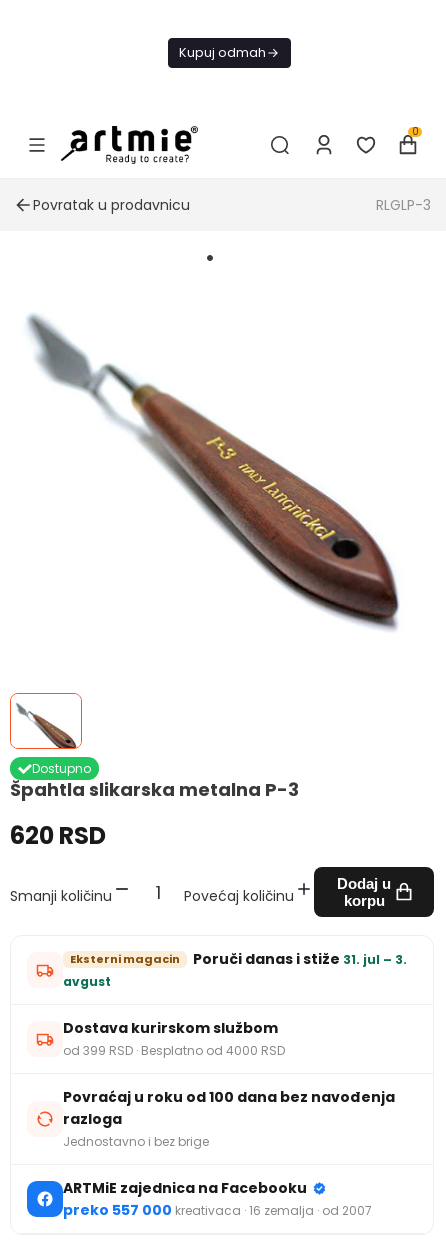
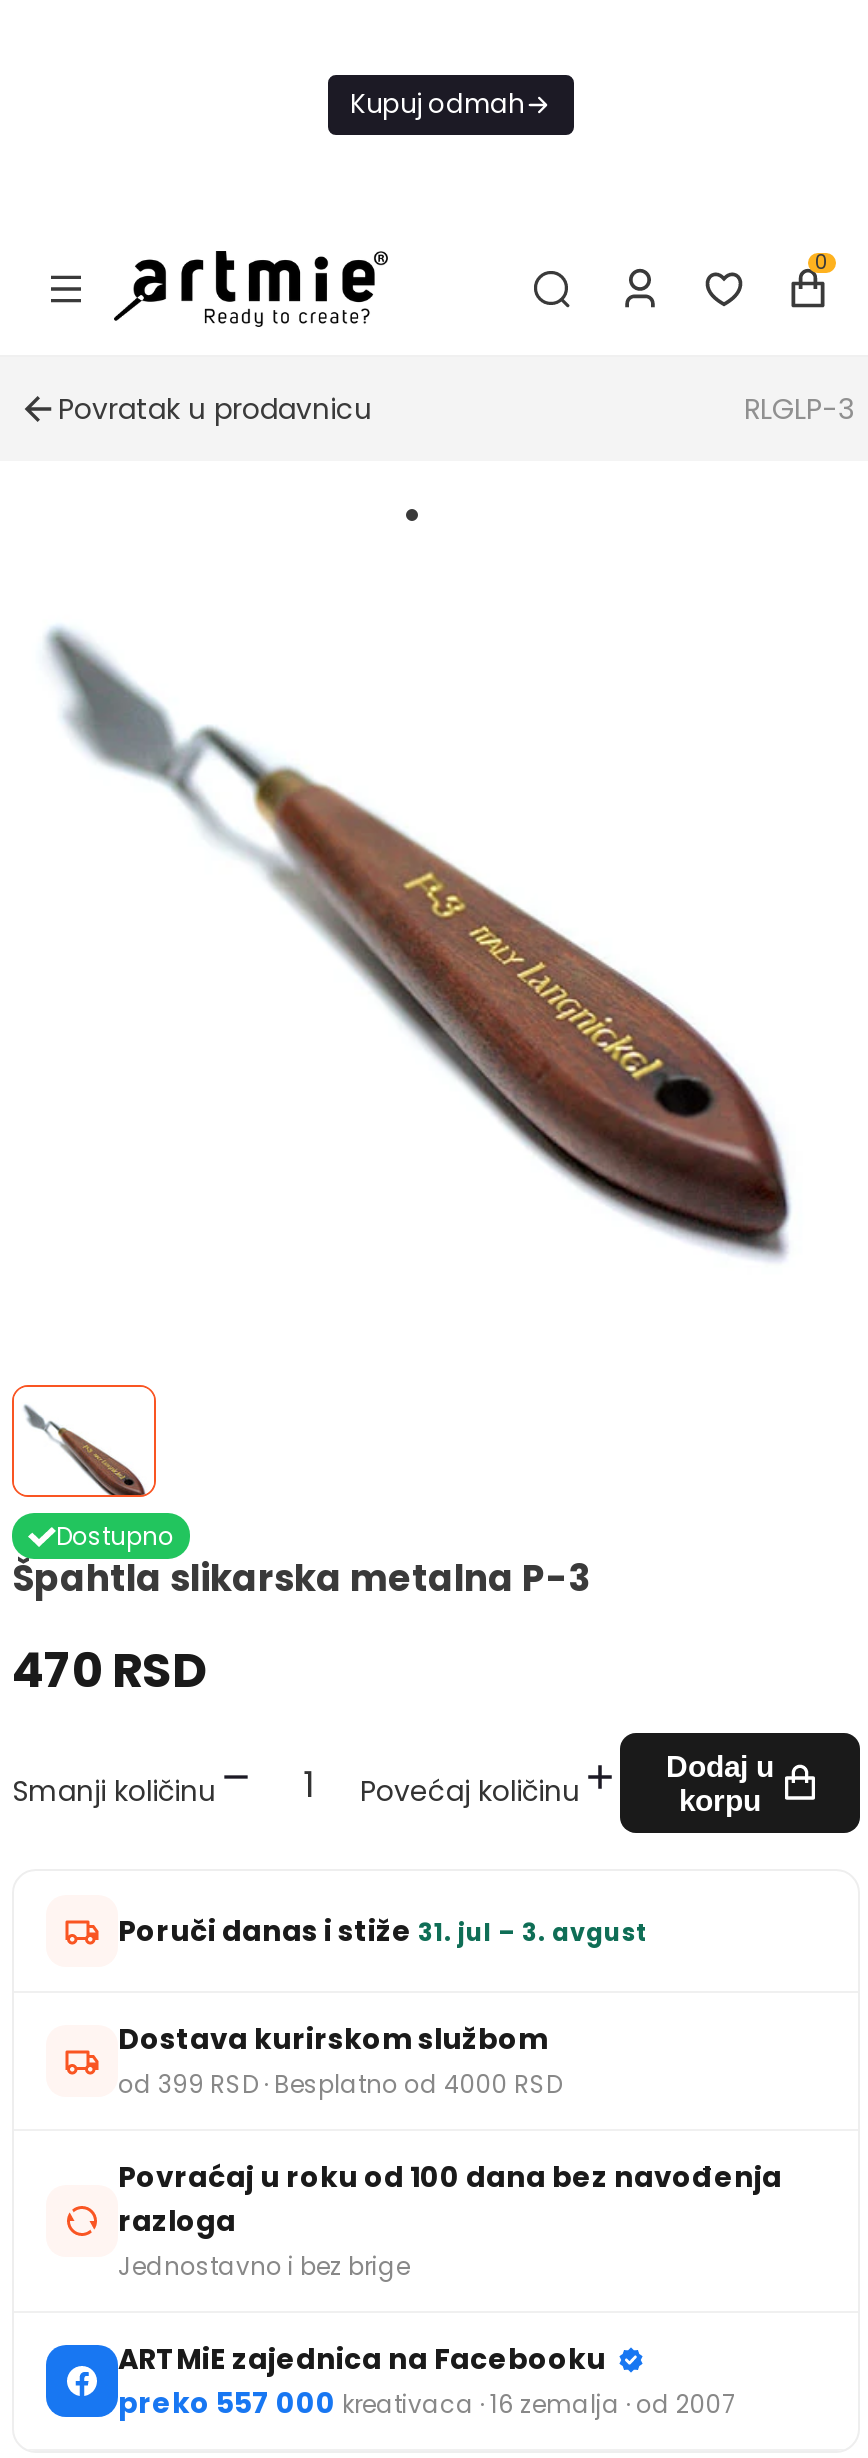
[10,819,106,852] 620 RSD -> [12,1637,206,1703] 470 RSD
[63,949,407,990] Eksterni magacin | Poruči danas i stiže 31. jul – 3. | avgust -> [118,1911,648,1951] Poruči danas i stiže 31. jul – 3. avgust

